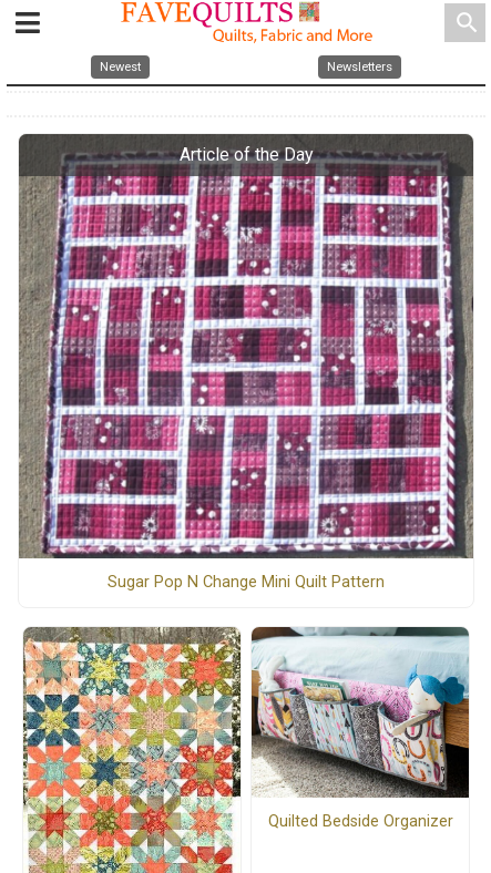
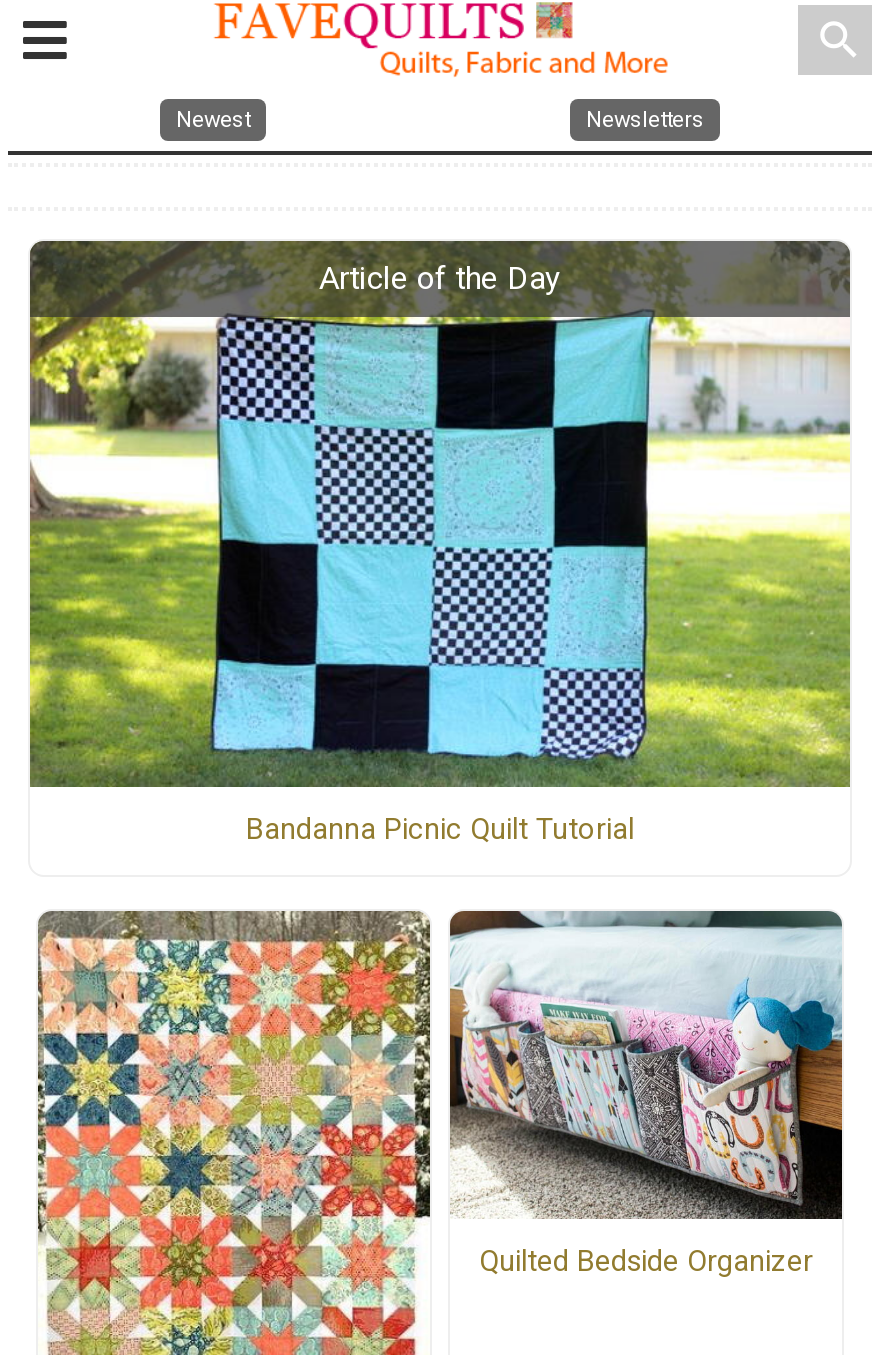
[18,135,474,592] [image] | Sugar Pop N Change Mini Quilt Pattern -> [30,241,850,848] [image] | Bandanna Picnic Quilt Tutorial

